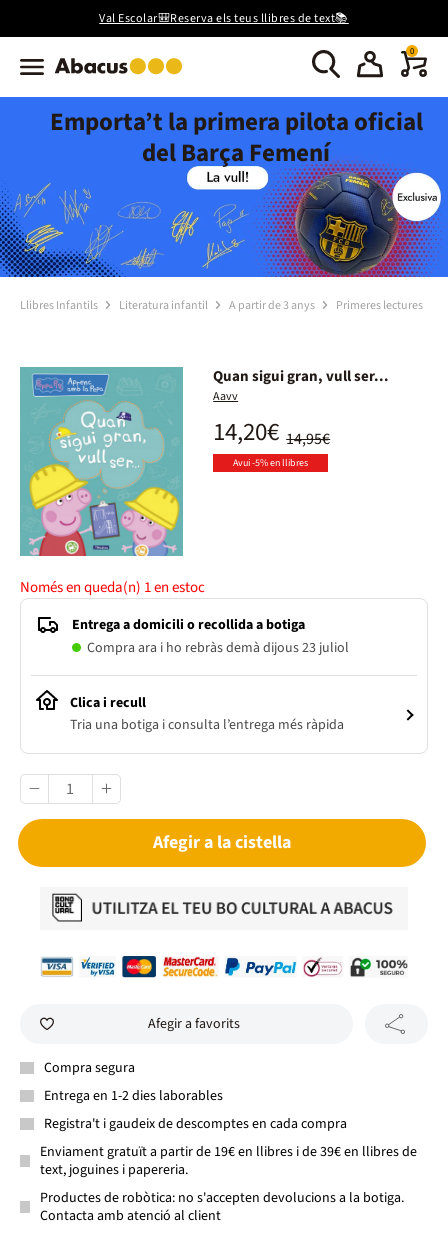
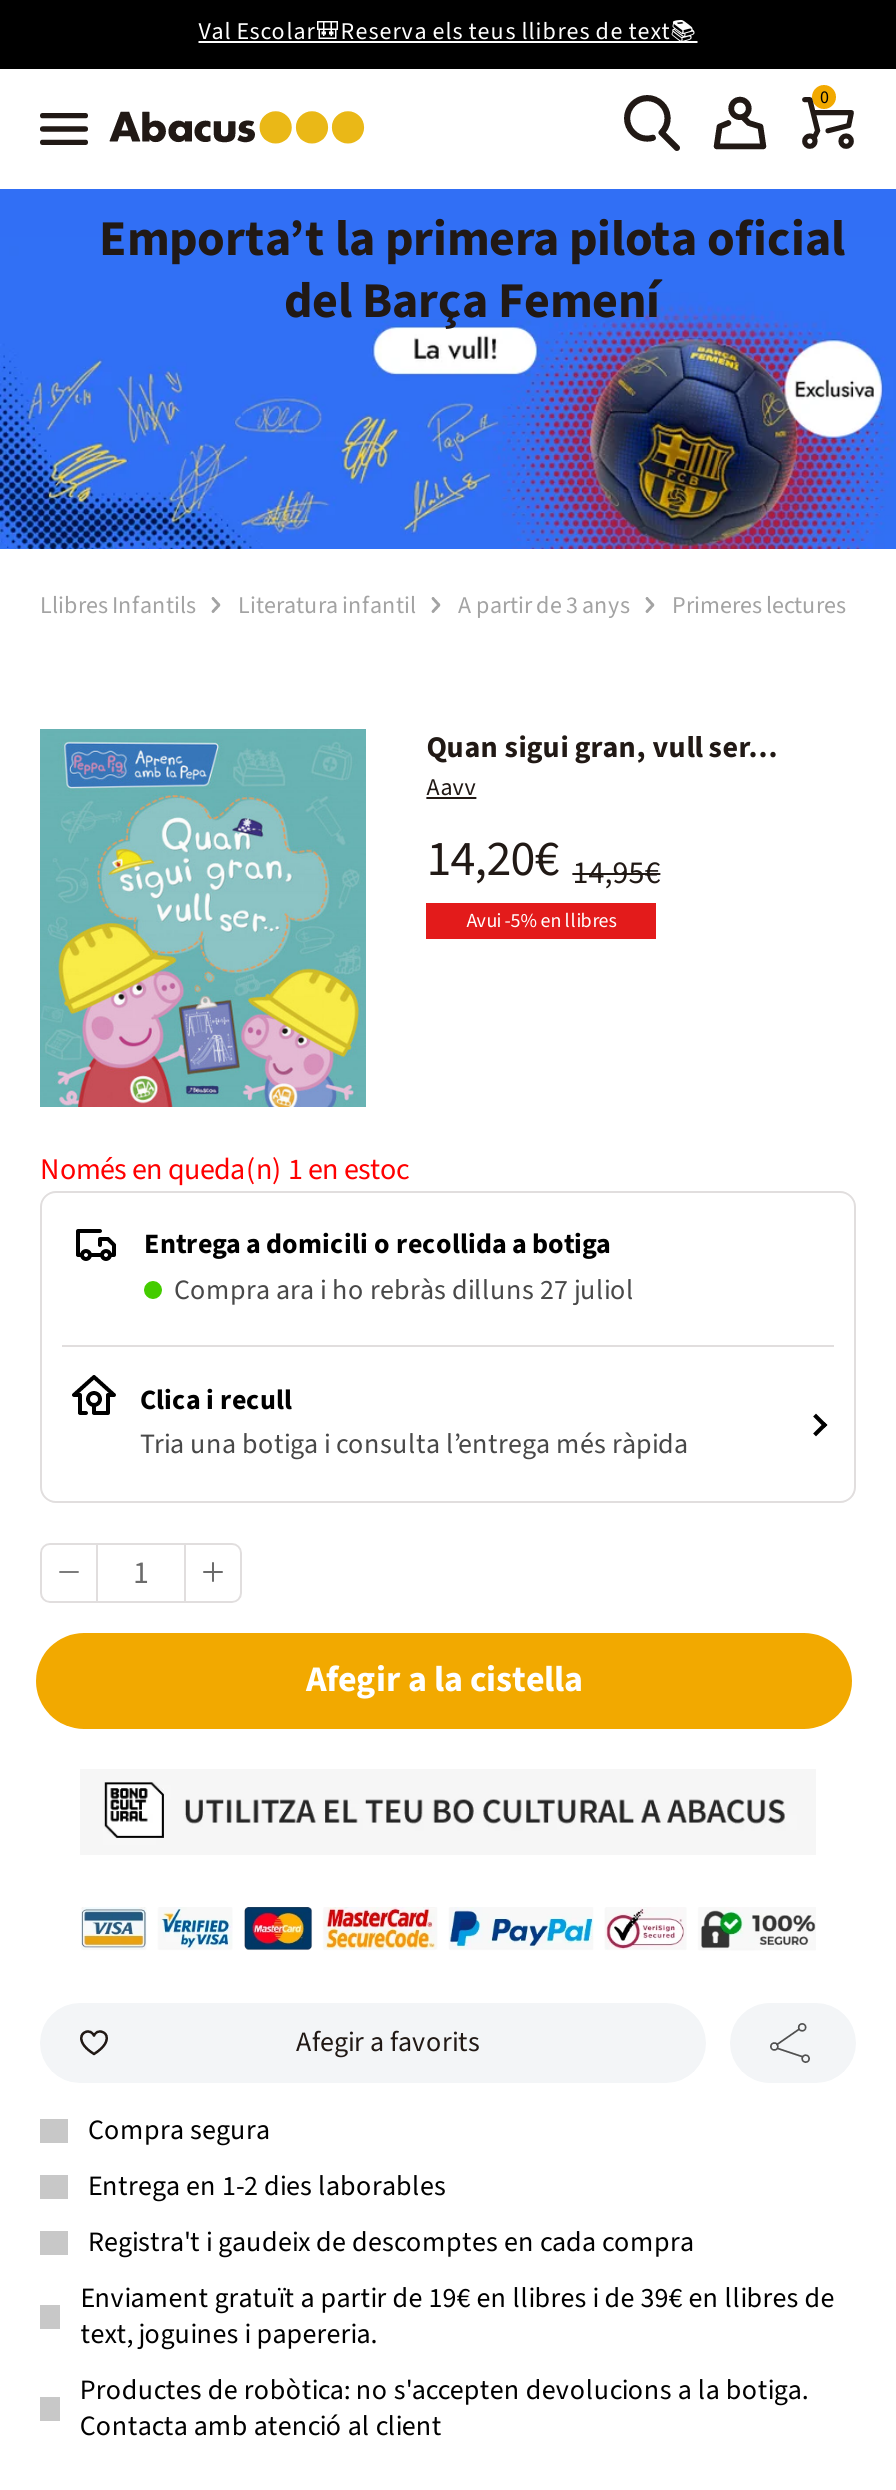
[87,638,349,658] Compra ara i ho rebràs demà dijous 23 juliol -> [174,1271,634,1311] Compra ara i ho rebràs dilluns 27 juliol

